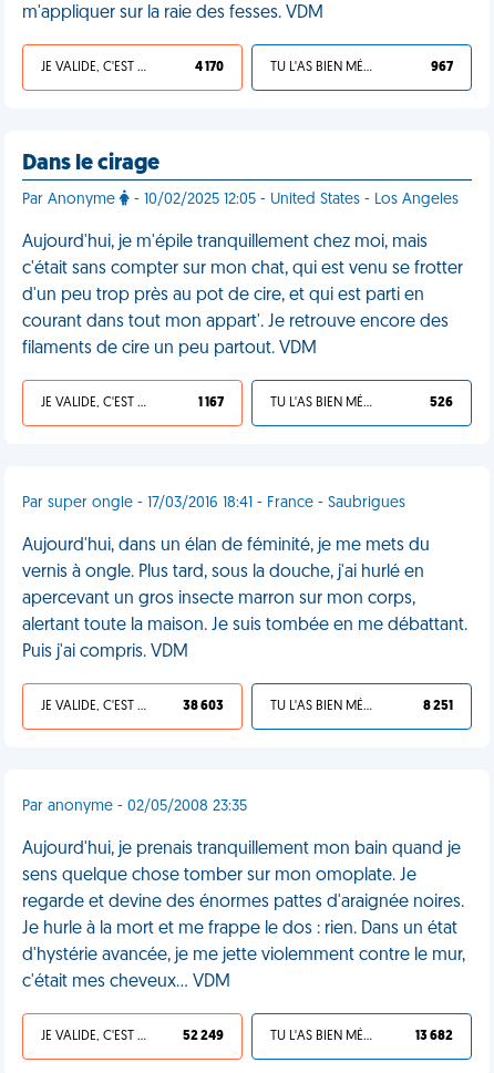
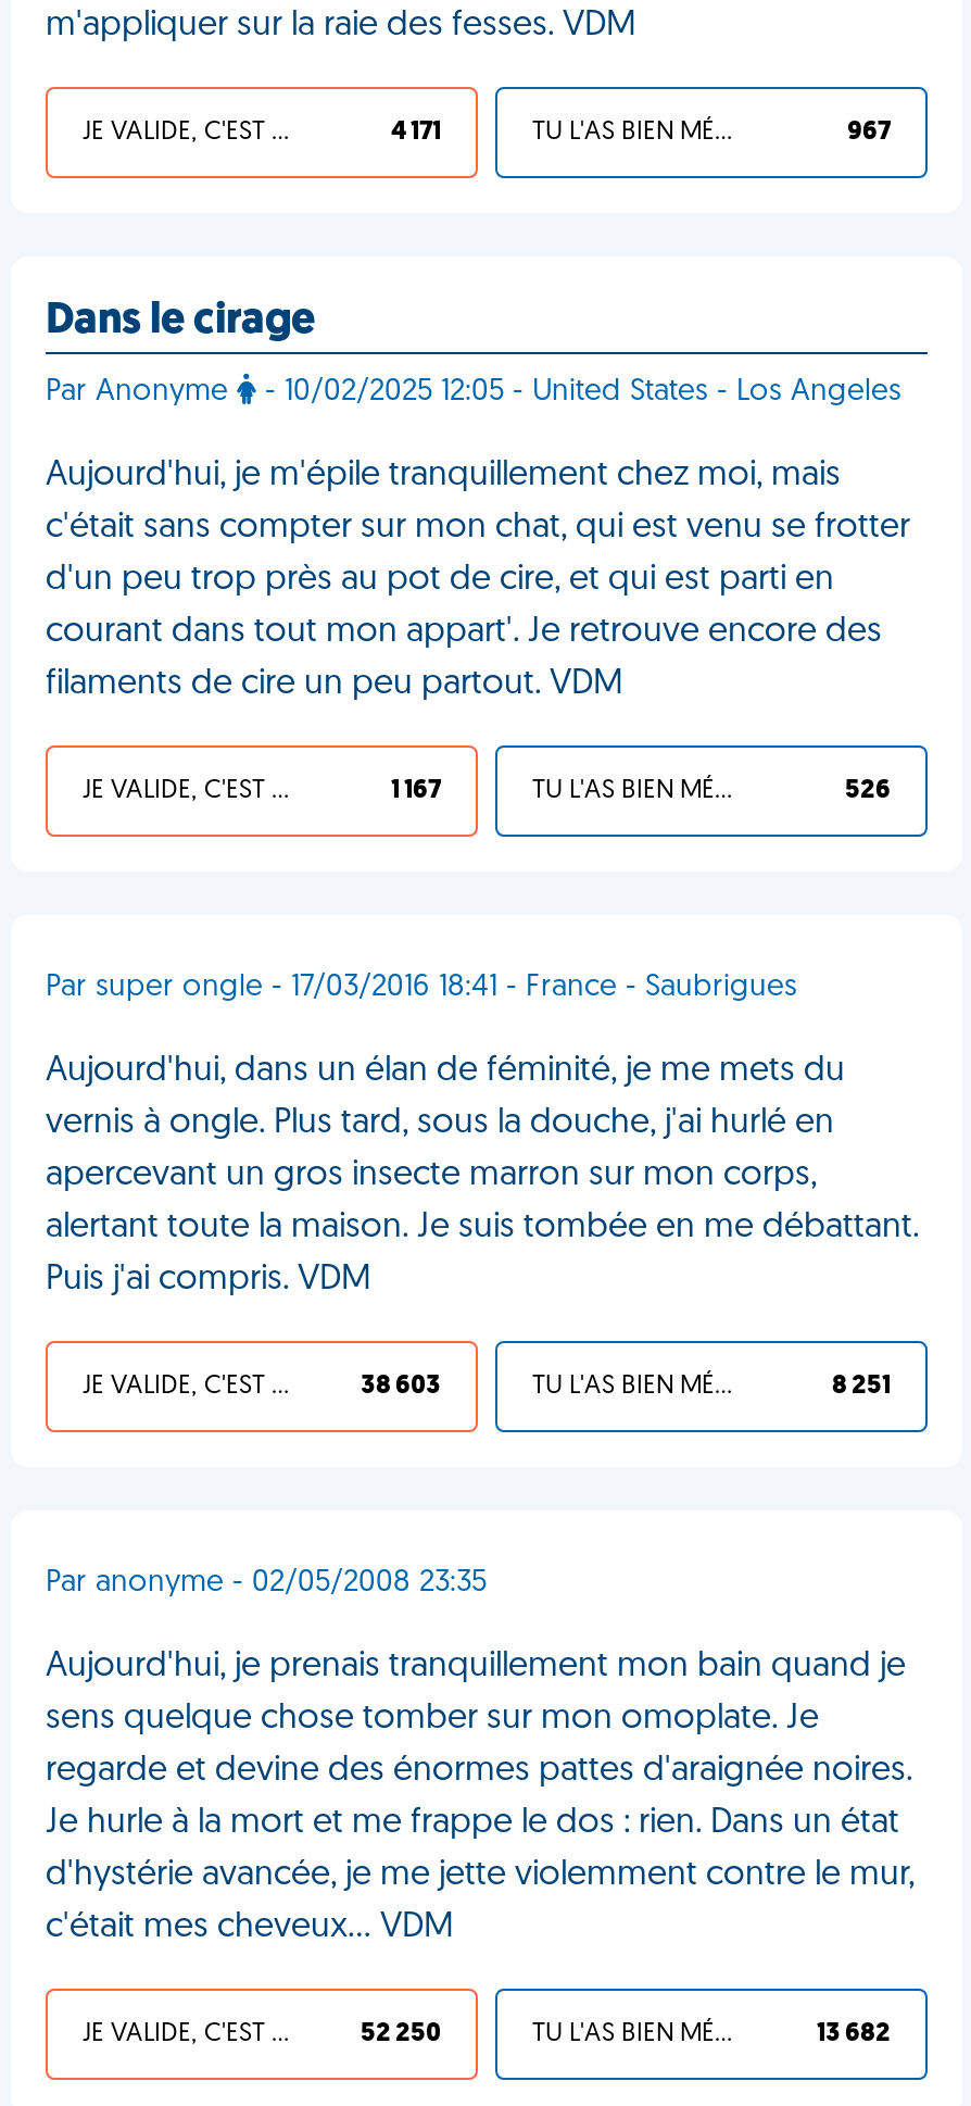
[195,61,224,74] 4 170 -> [391,120,441,146] 4 171
[183,1030,224,1043] 52 249 -> [361,2021,441,2047] 52 250

